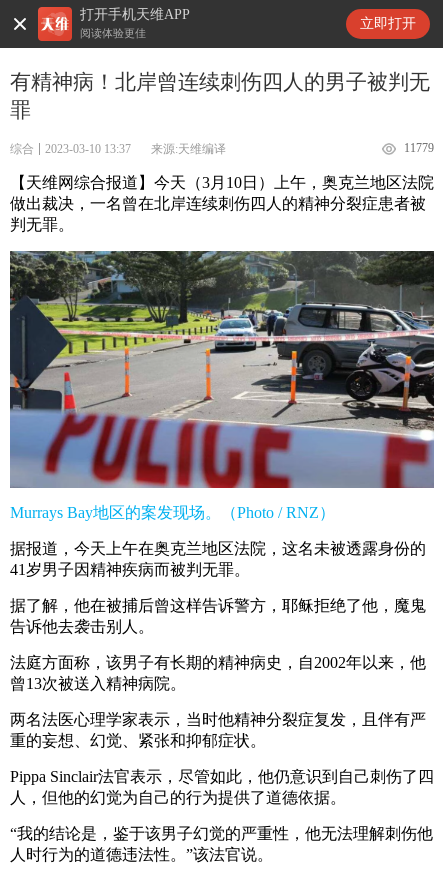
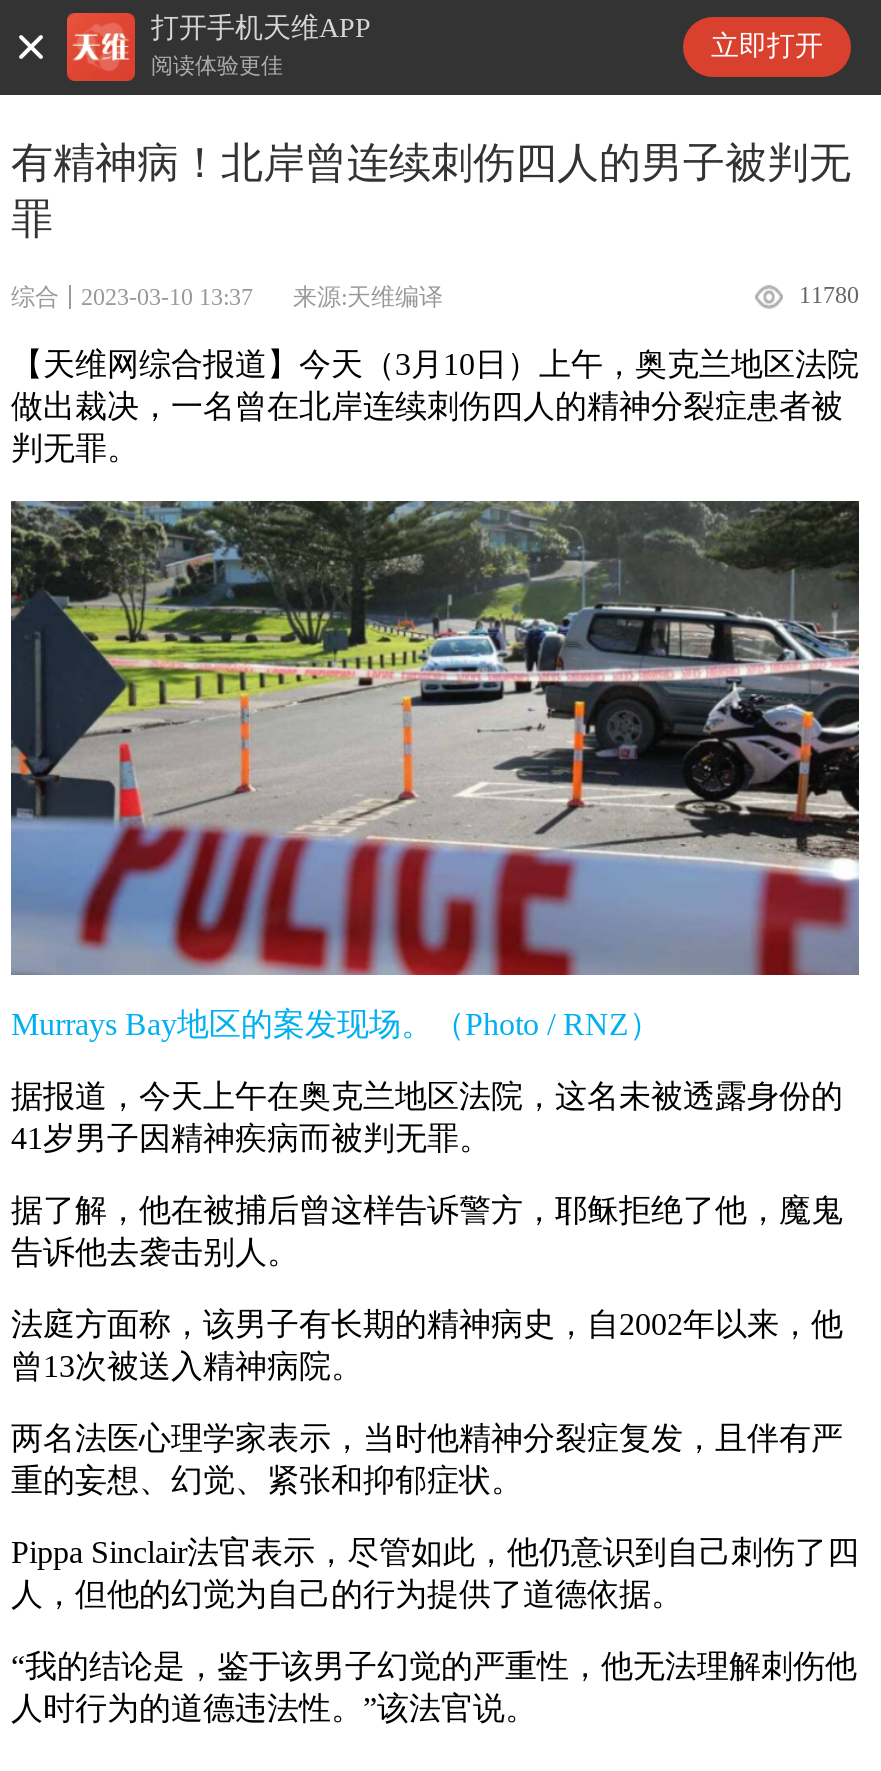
[404,141,434,155] 11779 -> [799,281,859,309] 11780

